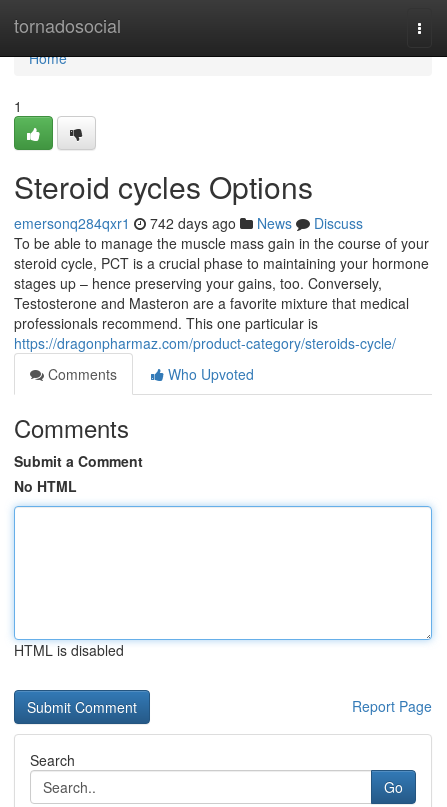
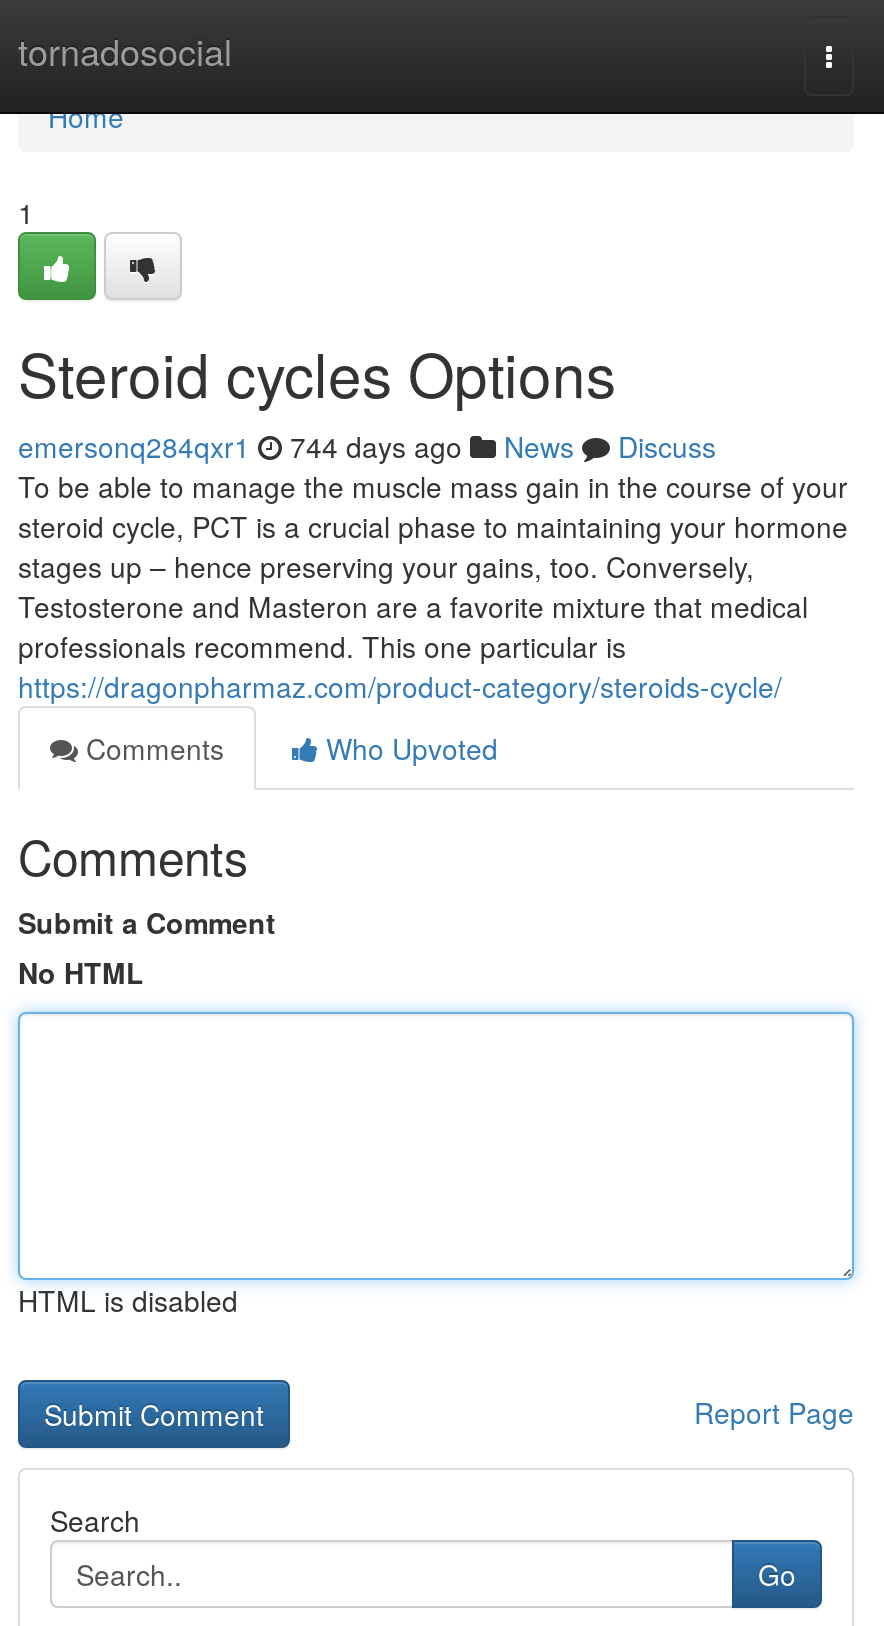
[14,213,363,233] emersonq284qxr1 742 days ago News Discuss -> [18,426,716,466] emersonq284qxr1 744 days ago News Discuss

